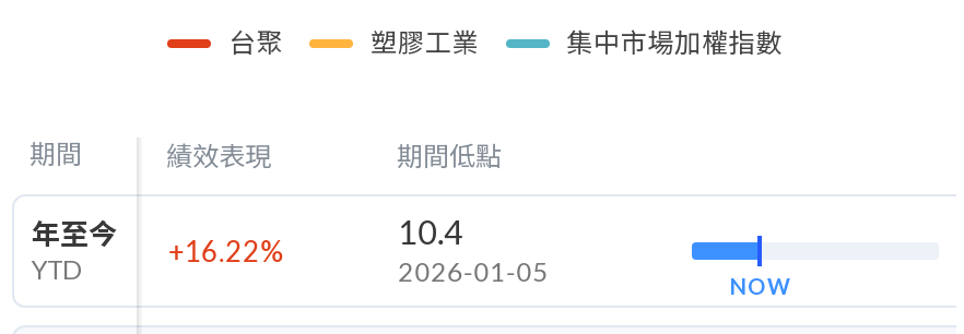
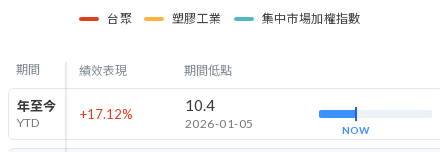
[32,215,285,267] 年至今 +16.22% -> [17,97,133,121] 年至今 +17.12%

